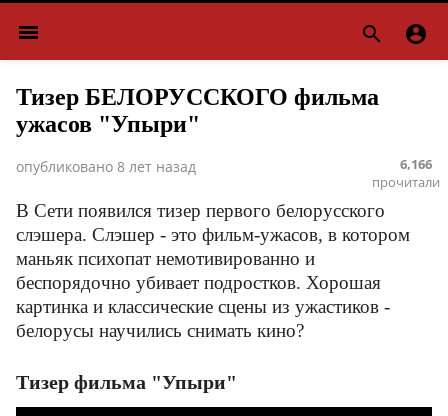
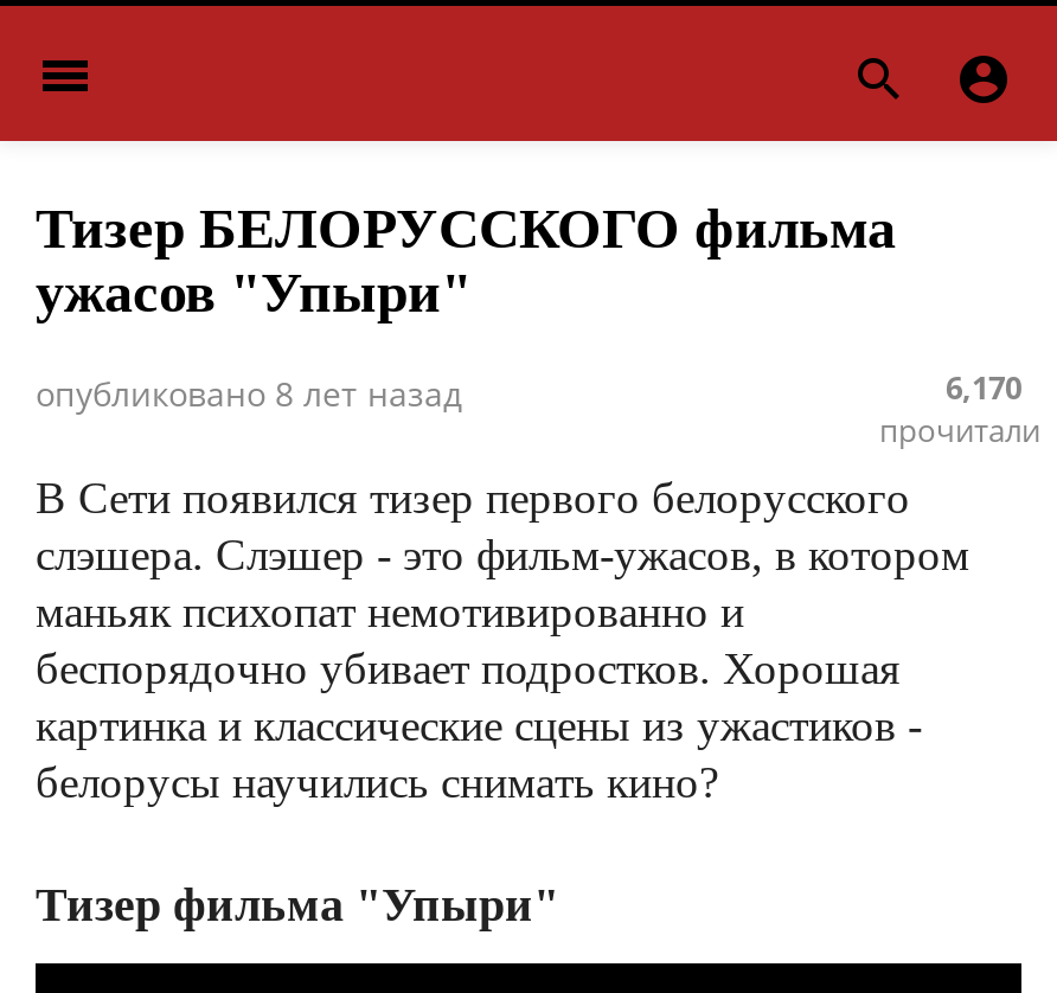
[400,155,432,173] 6,166 -> [946,366,1021,409] 6,170

